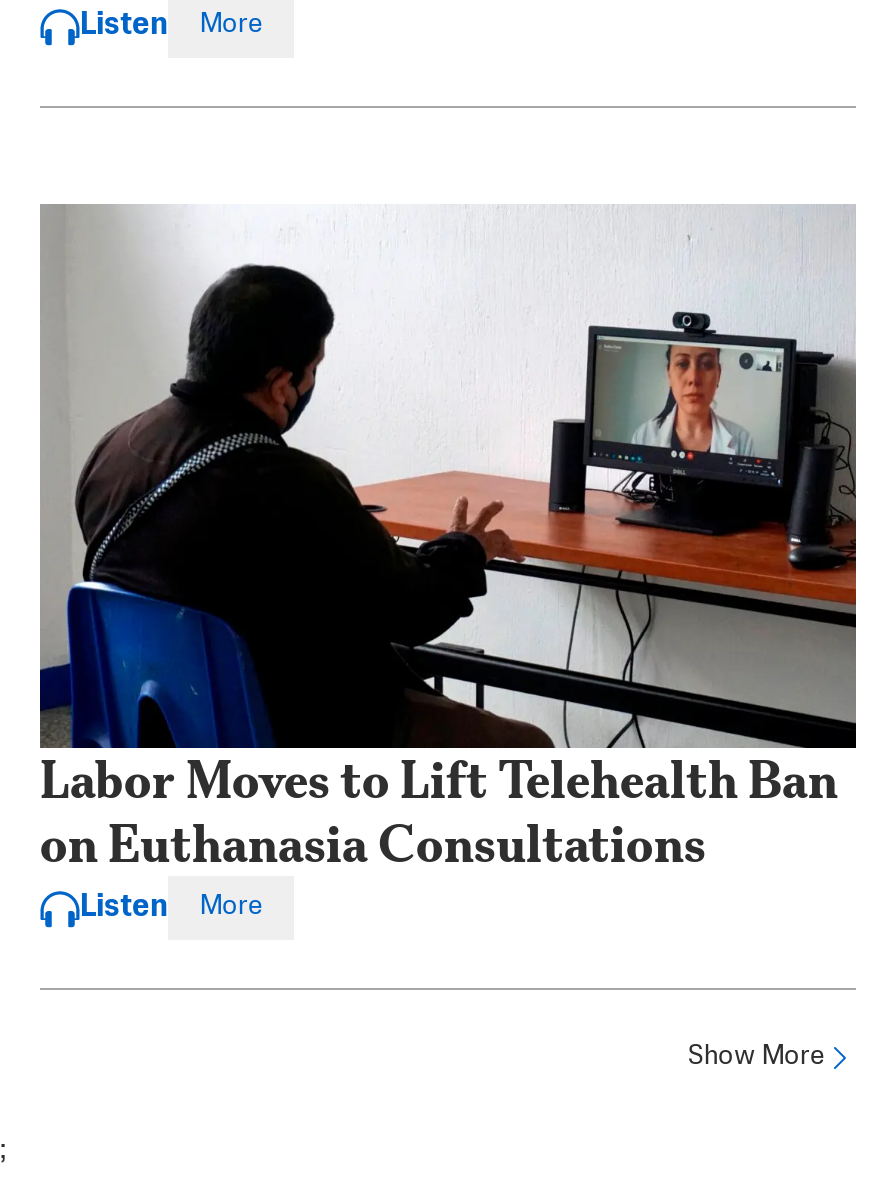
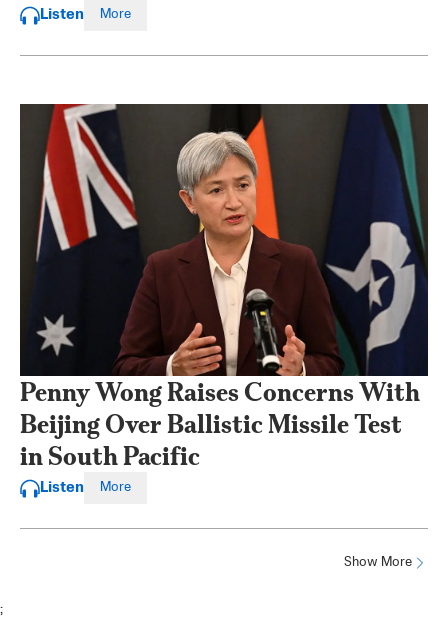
[40,204,858,874] [image] | Labor Moves to Lift Telehealth Ban | on Euthanasia Consultations -> [20,103,429,471] [image] | Penny Wong Raises Concerns With | Beijing Over Ballistic Missile Test | in South Pacific

